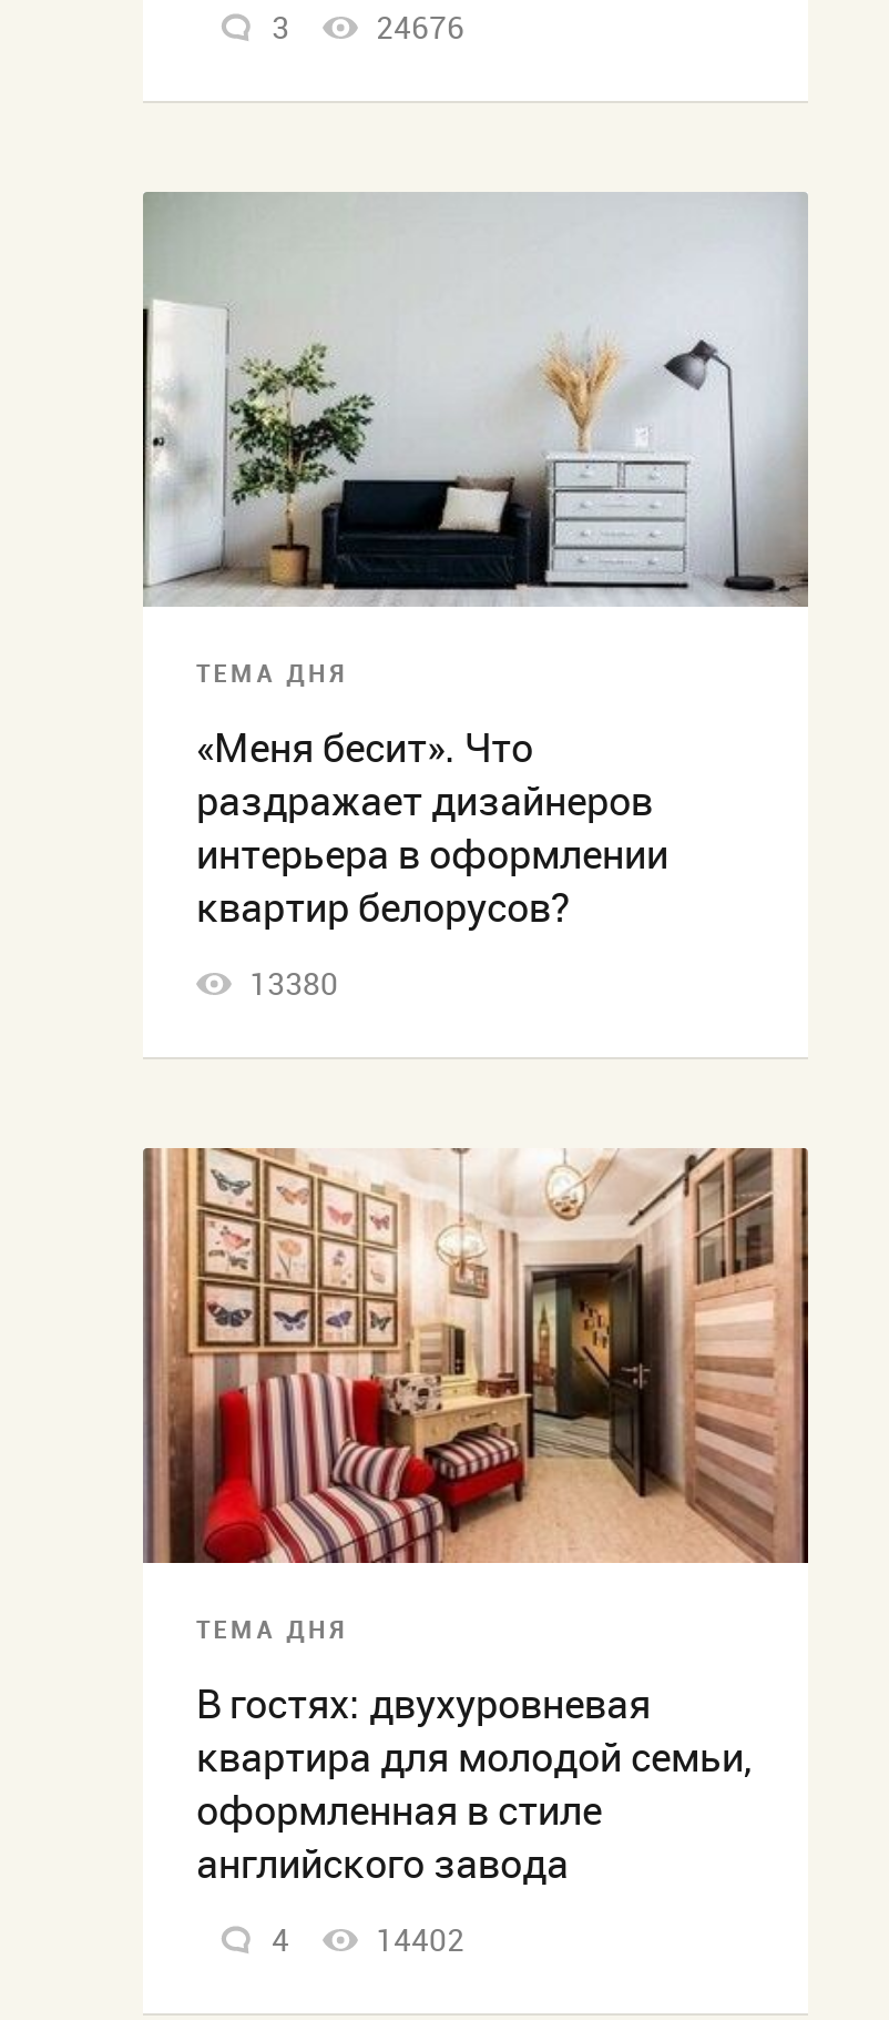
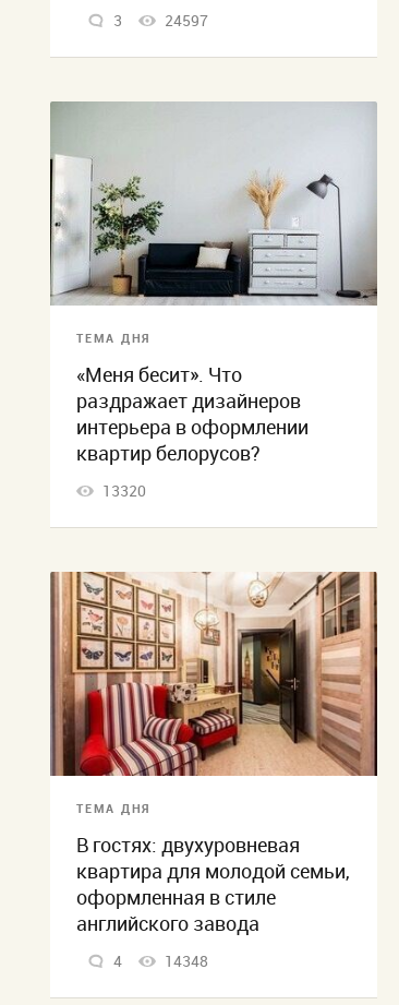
[376,10,464,45] 24676 -> [165,12,208,29] 24597
[249,966,338,1002] 13380 -> [102,482,146,500] 13320
[376,1922,464,1958] 14402 -> [165,953,208,970] 14348

